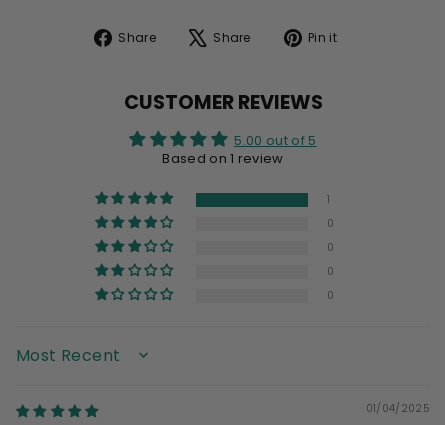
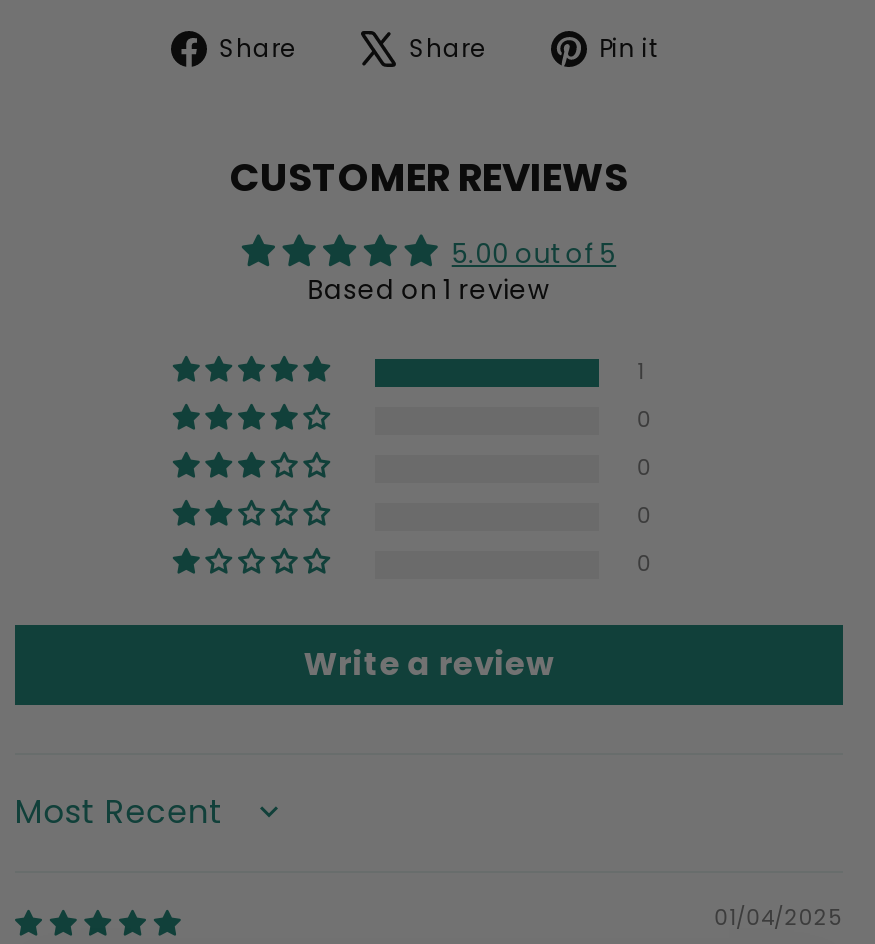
none -> [303,641,555,687] Write a review

